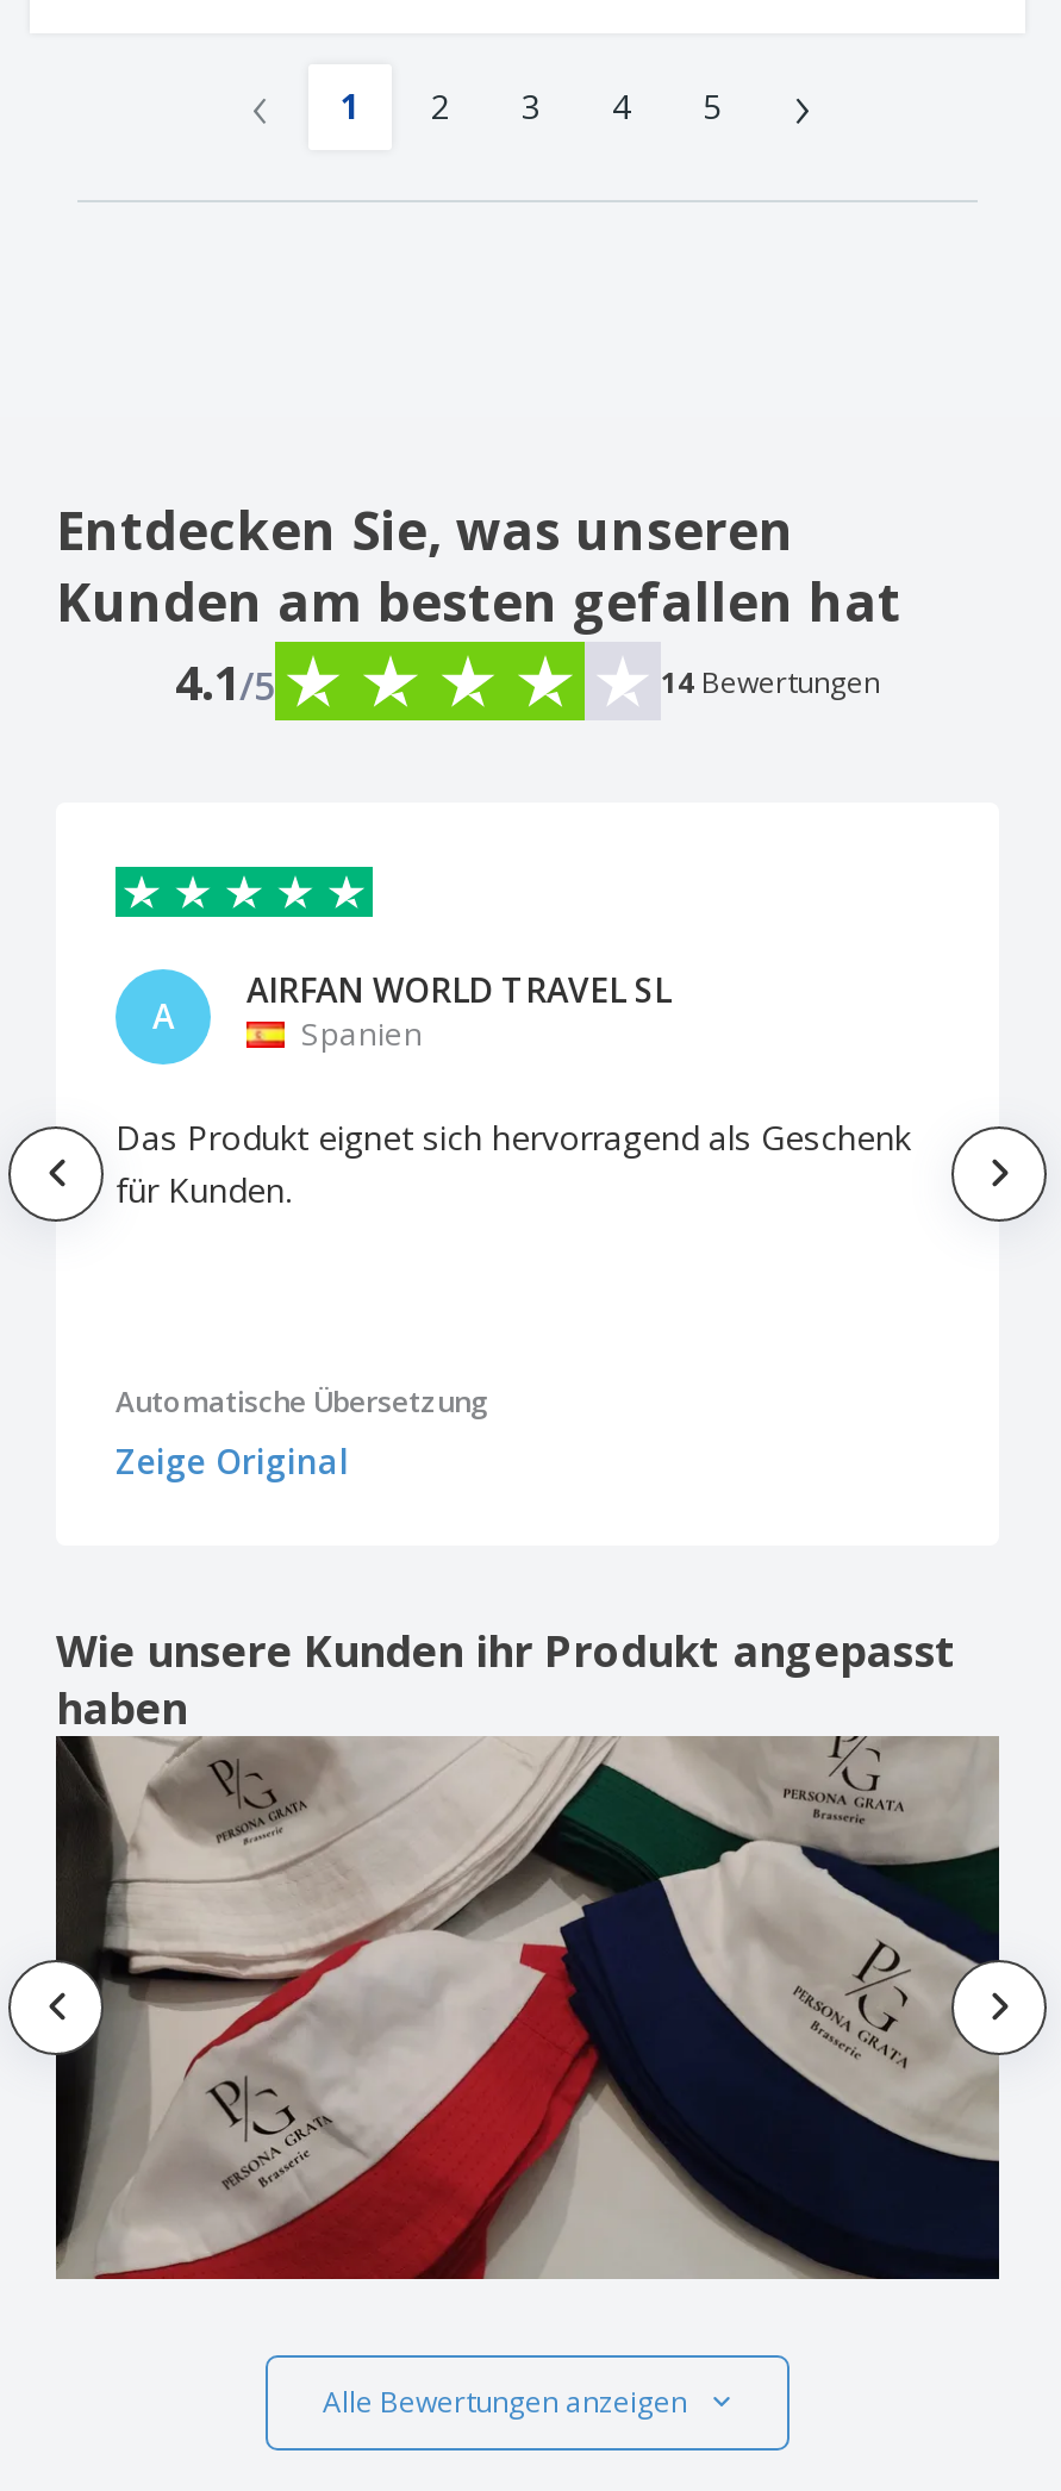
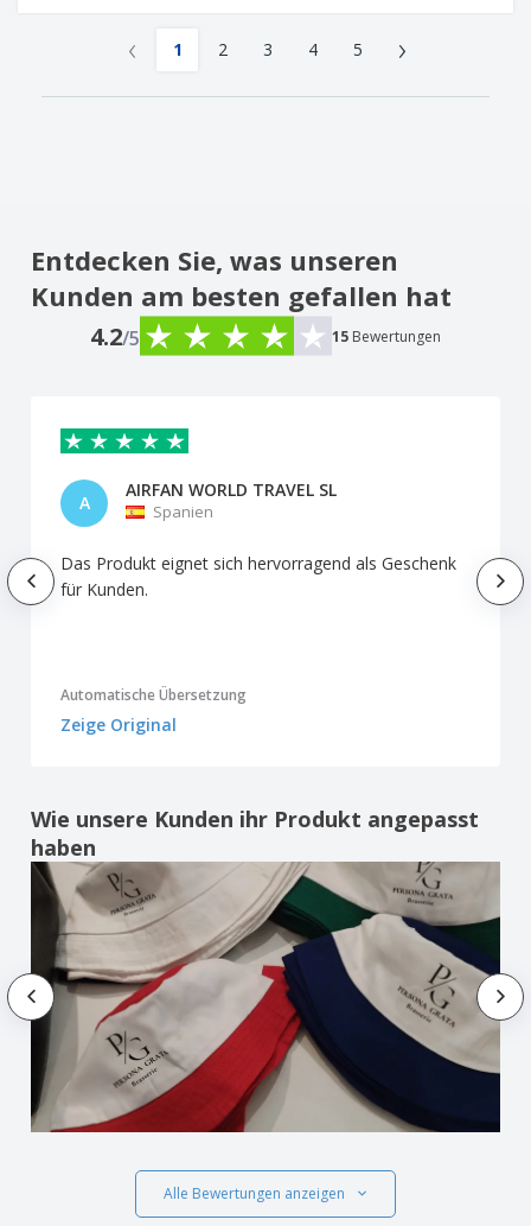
[175,649,275,713] 4.1/5 -> [90,320,140,352] 4.2/5
[661,661,880,702] 14 Bewertungen -> [332,326,441,346] 15 Bewertungen

